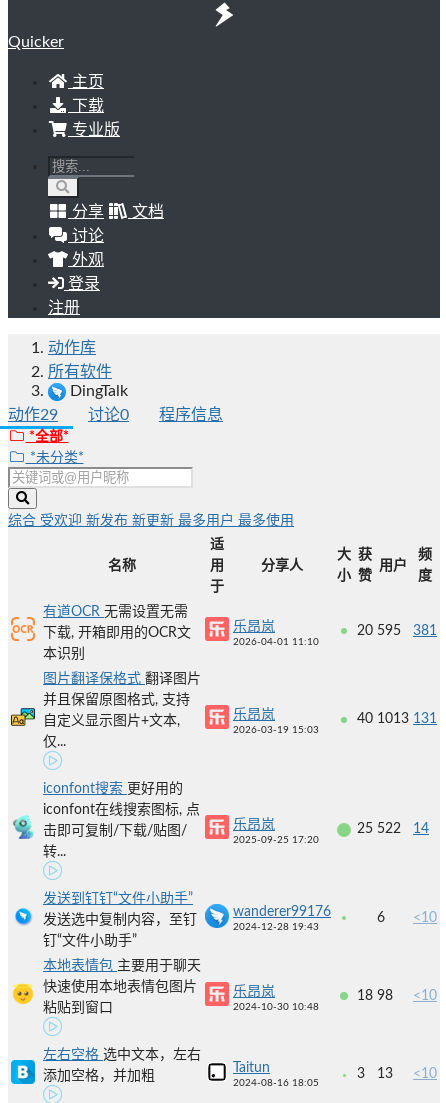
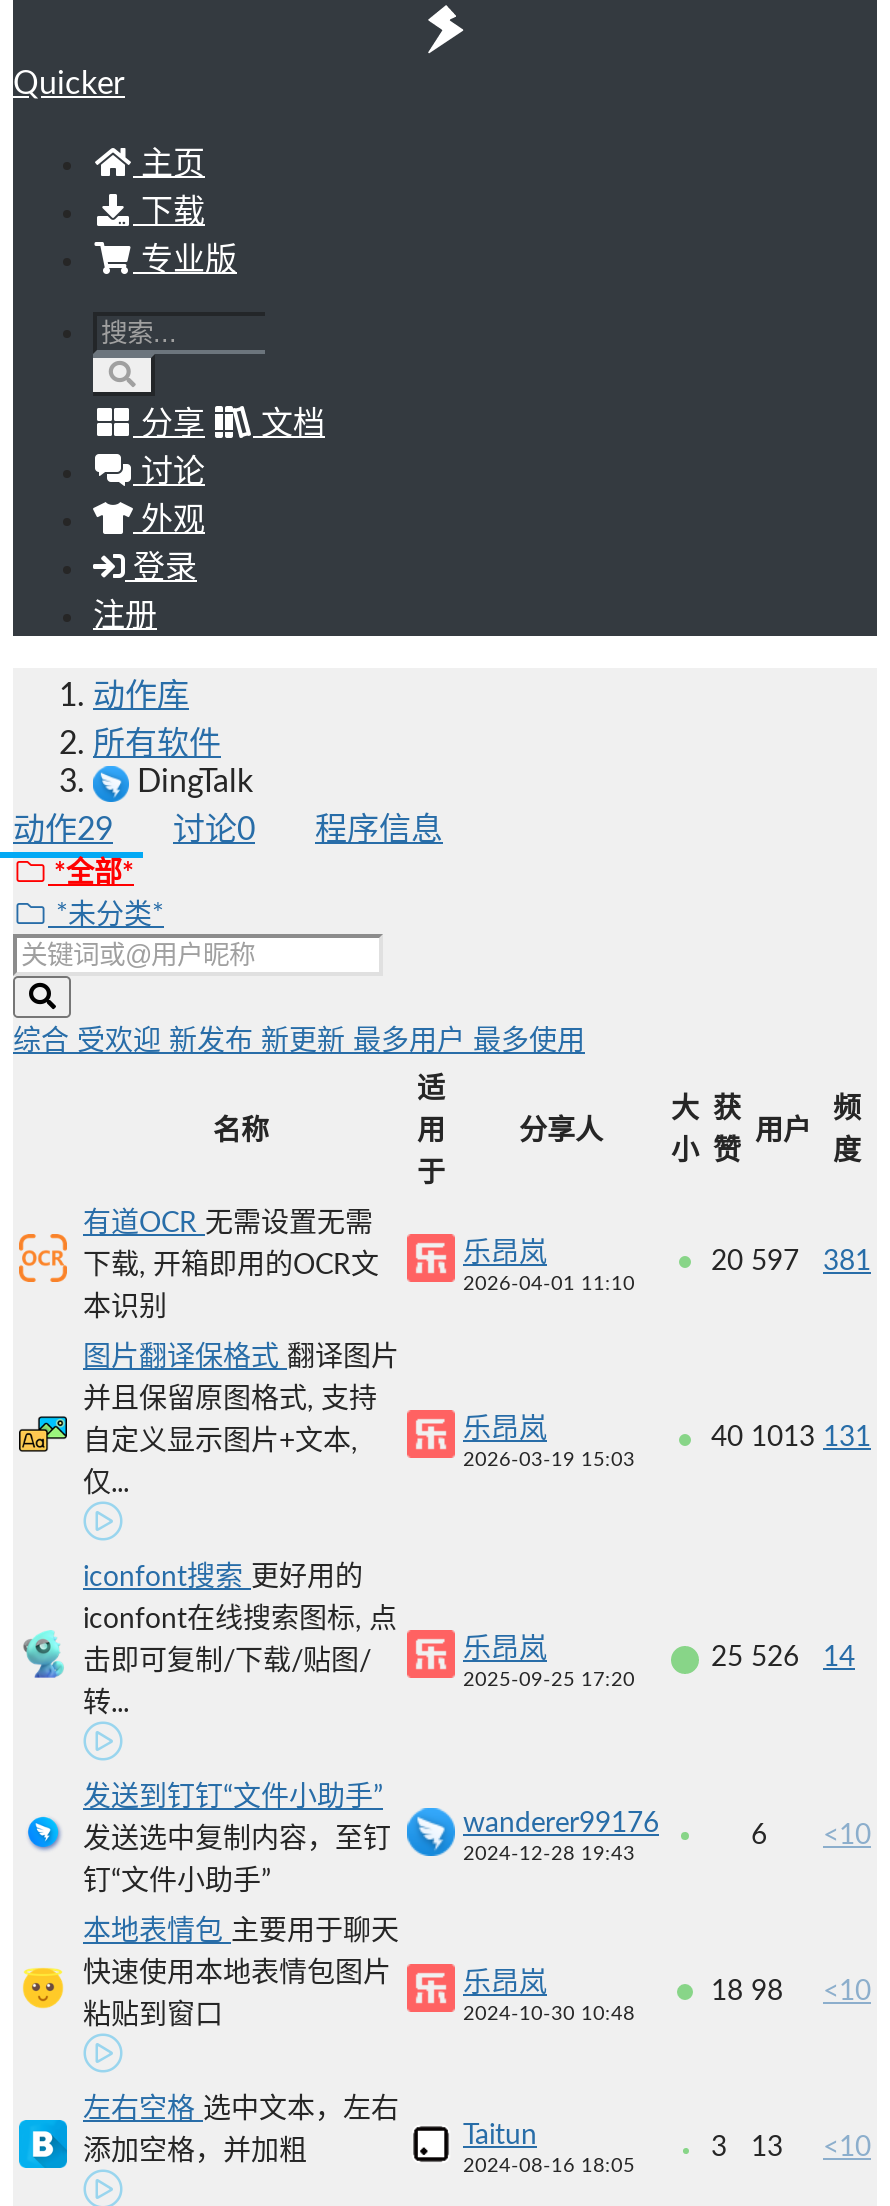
[357,624,437,638] 20 595 381 -> [711,1248,871,1276] 20 597 381
[357,822,429,836] 25 522 14 -> [711,1644,855,1672] 25 526 14

